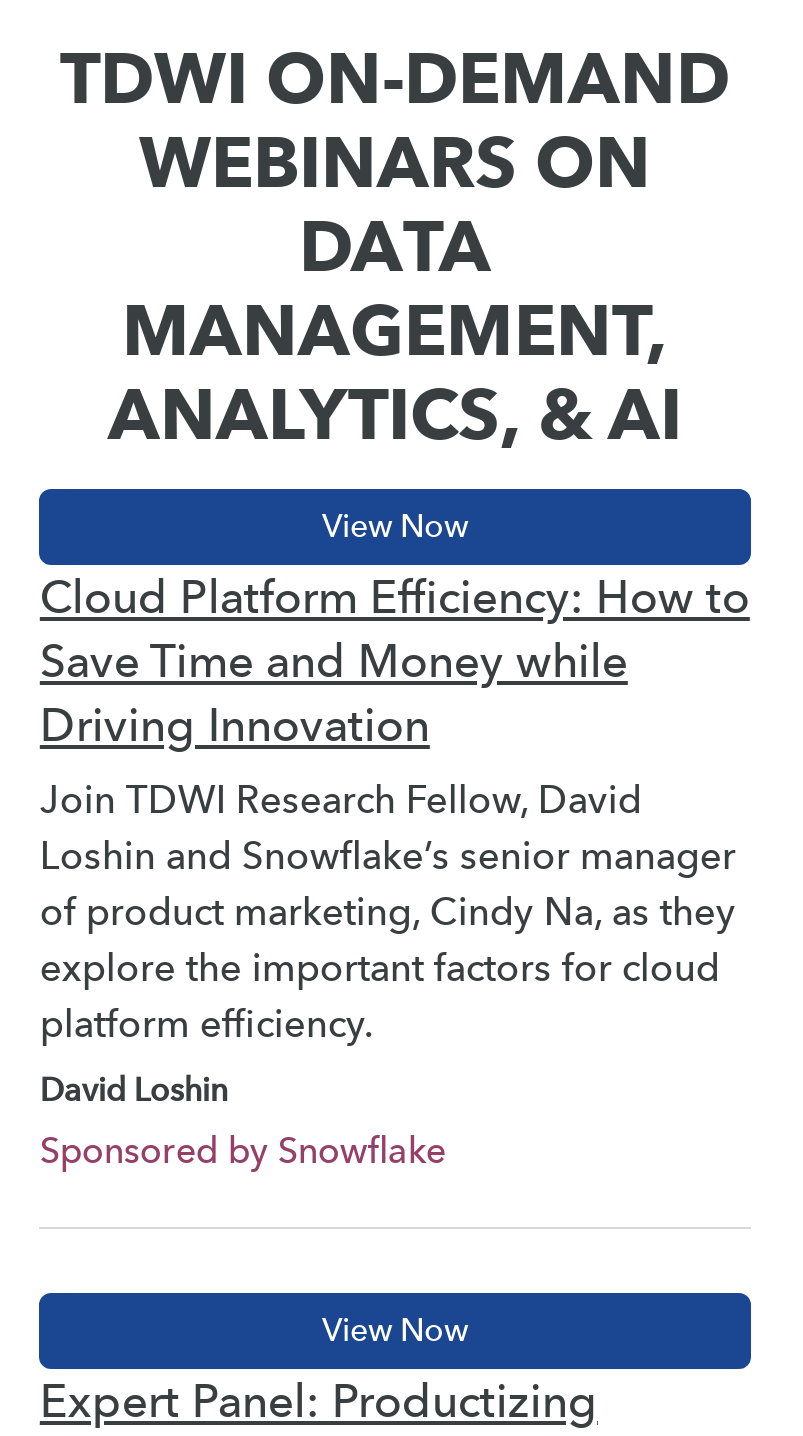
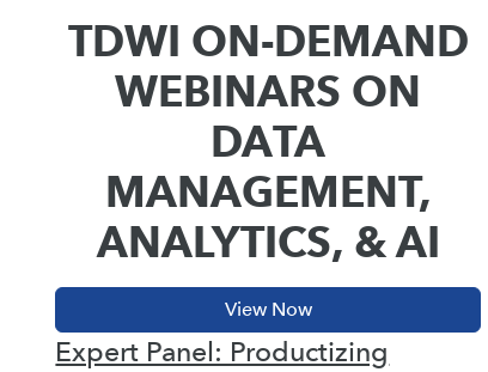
[40,568,750,1173] Cloud Platform Efficiency: How to | Save Time and Money while | Driving Innovation | Join TDWI Research Fellow, David | Loshin and Snowflake’s senior manager | of product marketing, Cindy Na, as they | explore the important factors for cloud | platform efficiency. | David Loshin | Sponsored by Snowflake -> none

